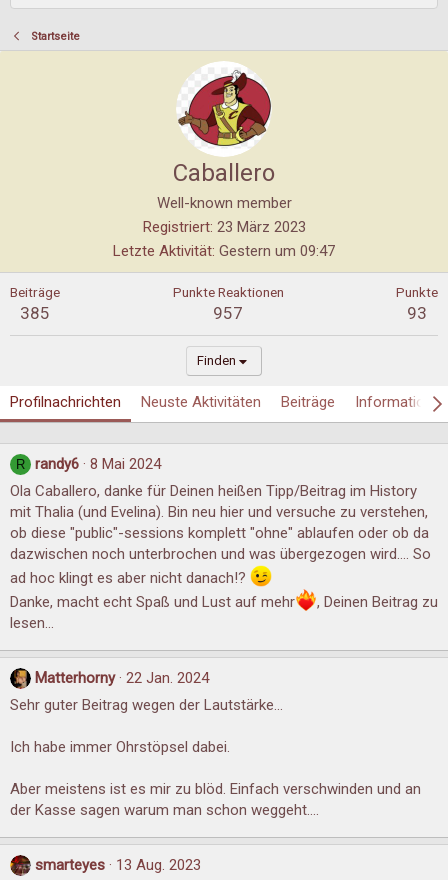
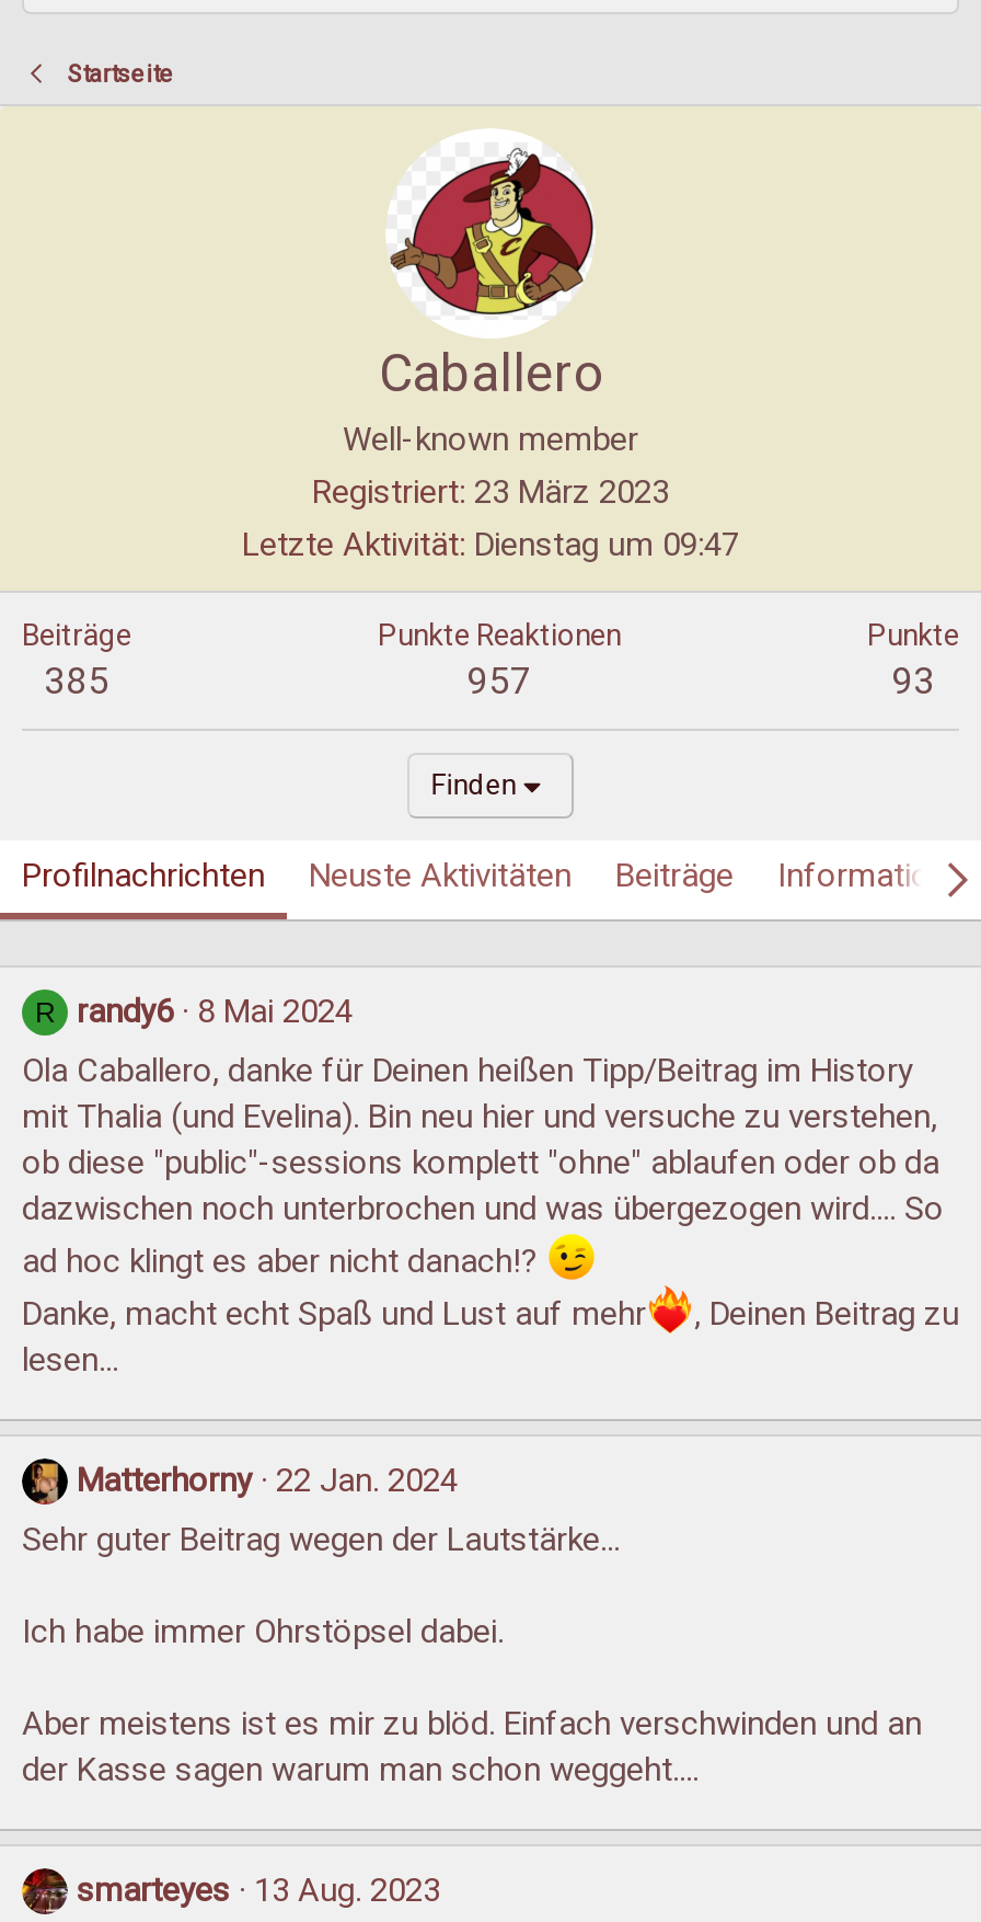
[113,242,335,260] Letzte Aktivität Gestern um 09:47 -> [242,525,739,564] Letzte Aktivität Dienstag um 09:47

